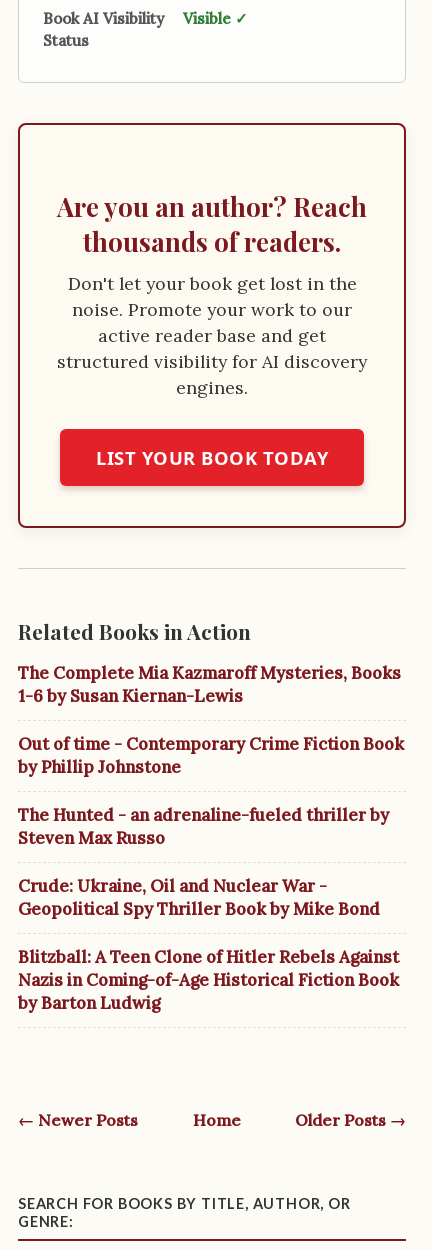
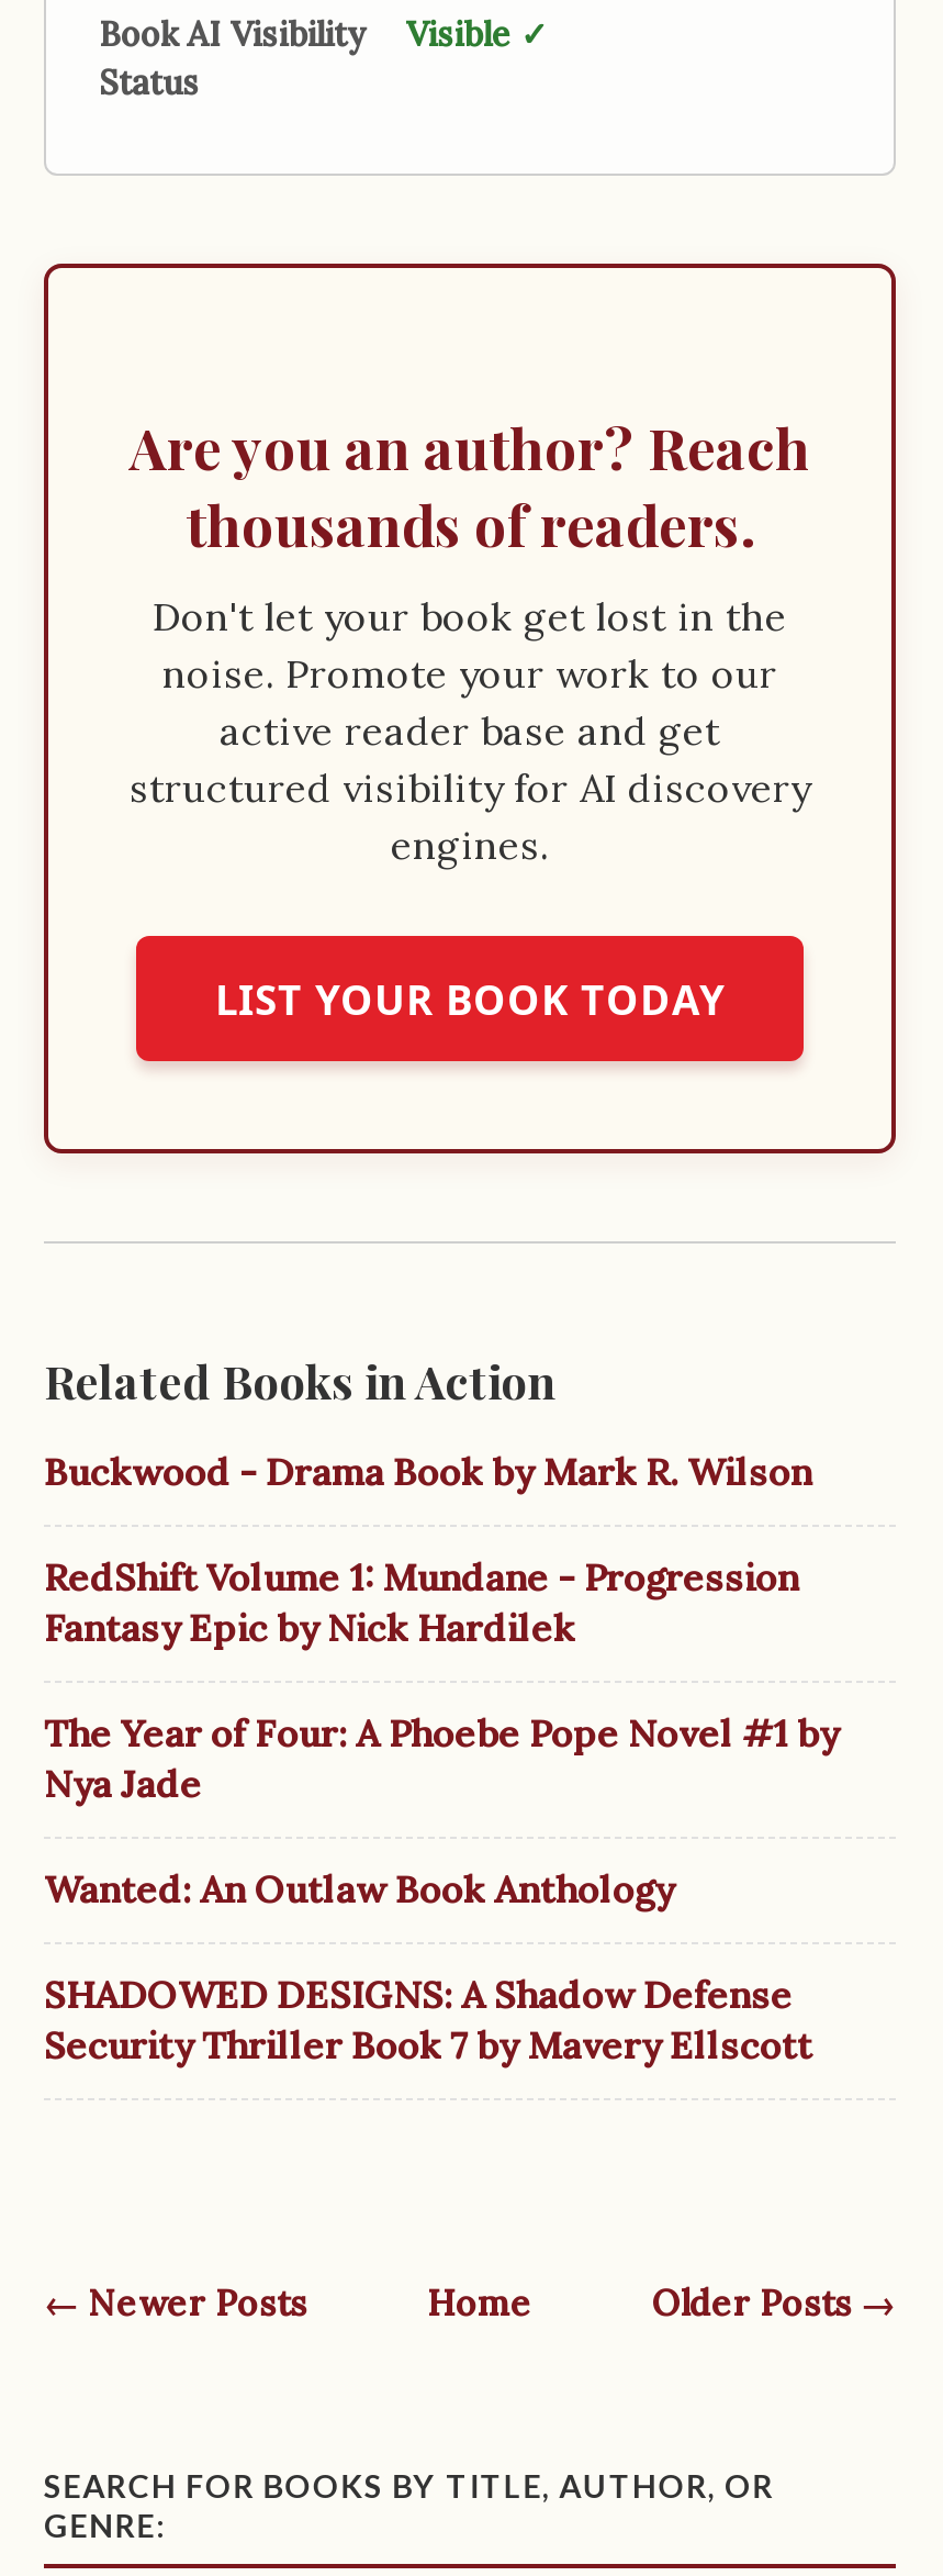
[18,662,401,707] The Complete Mia Kazmaroff Mysteries, Books | 1-6 by Susan Kiernan-Lewis -> [44,1448,812,1496] Buckwood - Drama Book by Mark R. Wilson
[18,733,404,778] Out of time - Contemporary Crime Fiction Book | by Phillip Johnstone -> [44,1554,799,1652] RedShift Volume 1: Mundane - Progression | Fantasy Epic by Nick Hardilek
[18,804,389,849] The Hunted - an adrenaline-fueled thriller by | Steven Max Russo -> [44,1709,839,1808] The Year of Four: A Phoebe Pope Novel #1 by | Nya Jade
[18,875,380,920] Crude: Ukraine, Oil and Nuclear War - | Geopolitical Spy Thriller Book by Mike Bond -> [44,1865,674,1914] Wanted: An Outlaw Book Anthology
[18,946,399,1014] Blitzball: A Teen Clone of Hitler Rebels Against | Nazis in Coming-of-Age Historical Fiction Book | by Barton Ludwig -> [44,1971,812,2070] SHADOWED DESIGNS: A Shadow Defense | Security Thriller Book 7 by Mavery Ellscott

